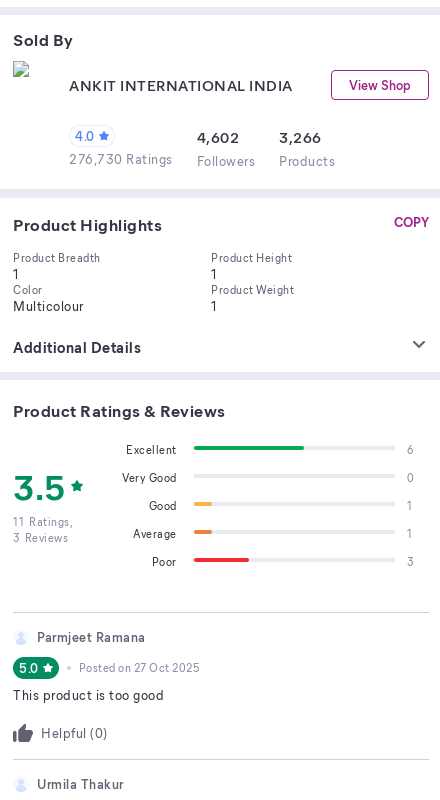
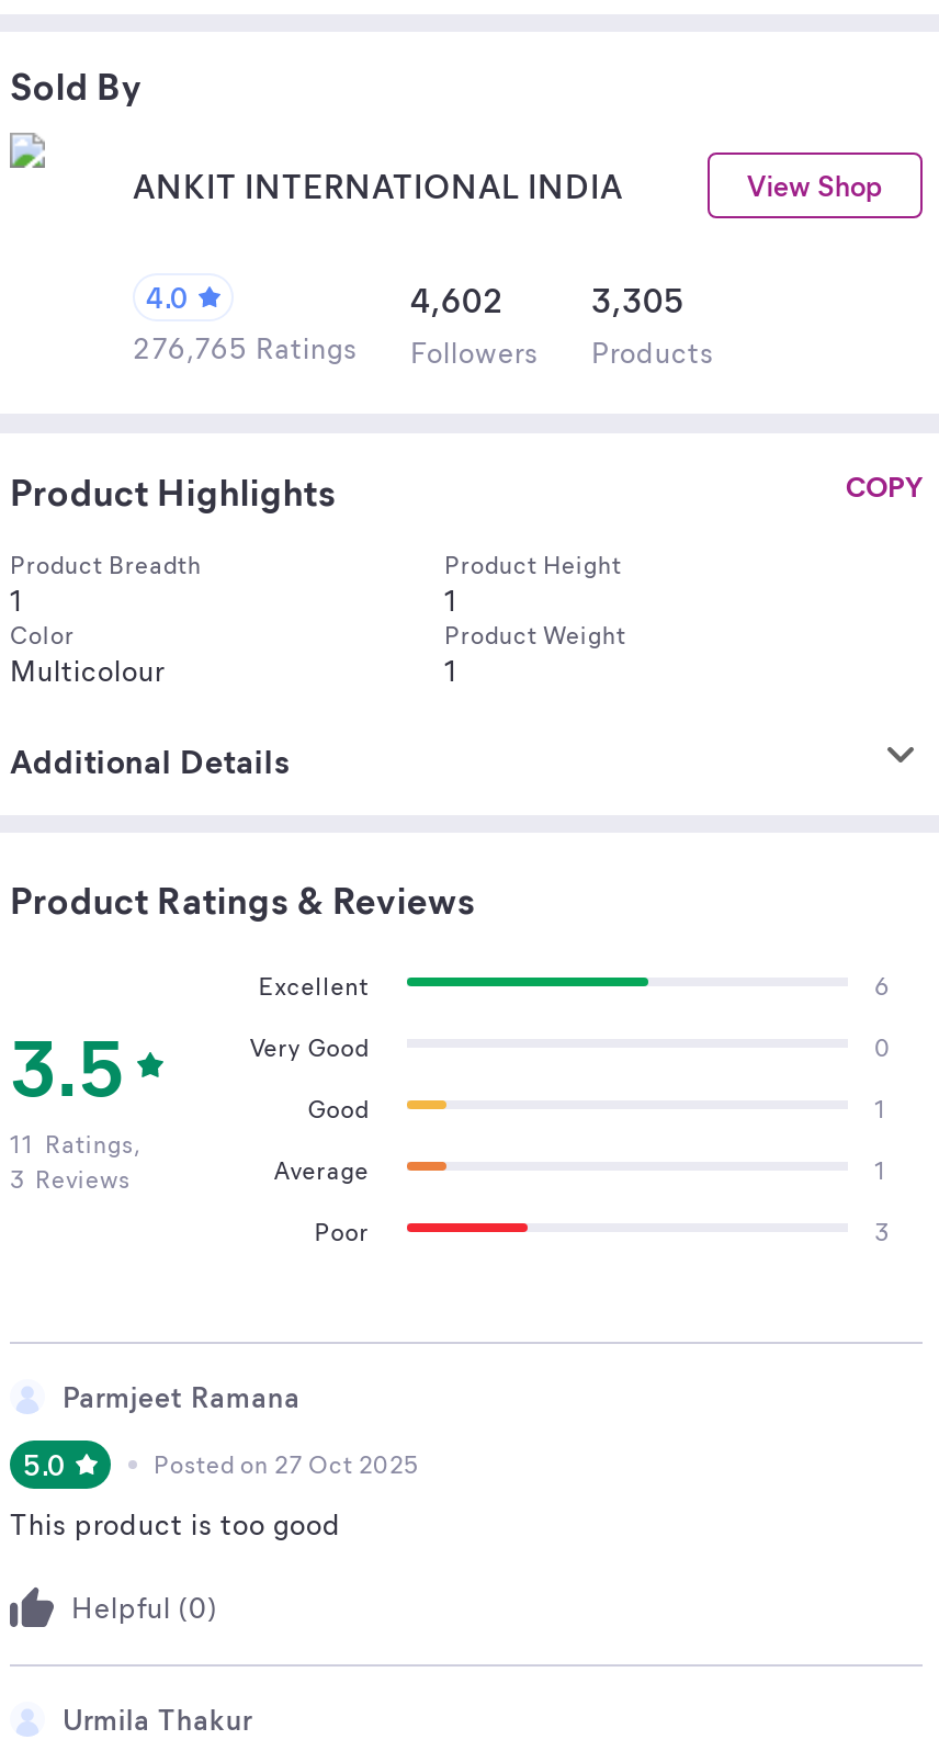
[196,127,321,147] 4,602 3,266 -> [410,278,685,321] 4,602 3,305
[69,150,335,169] 276,730 Ratings Followers Products -> [133,328,714,370] 276,765 Ratings Followers Products

